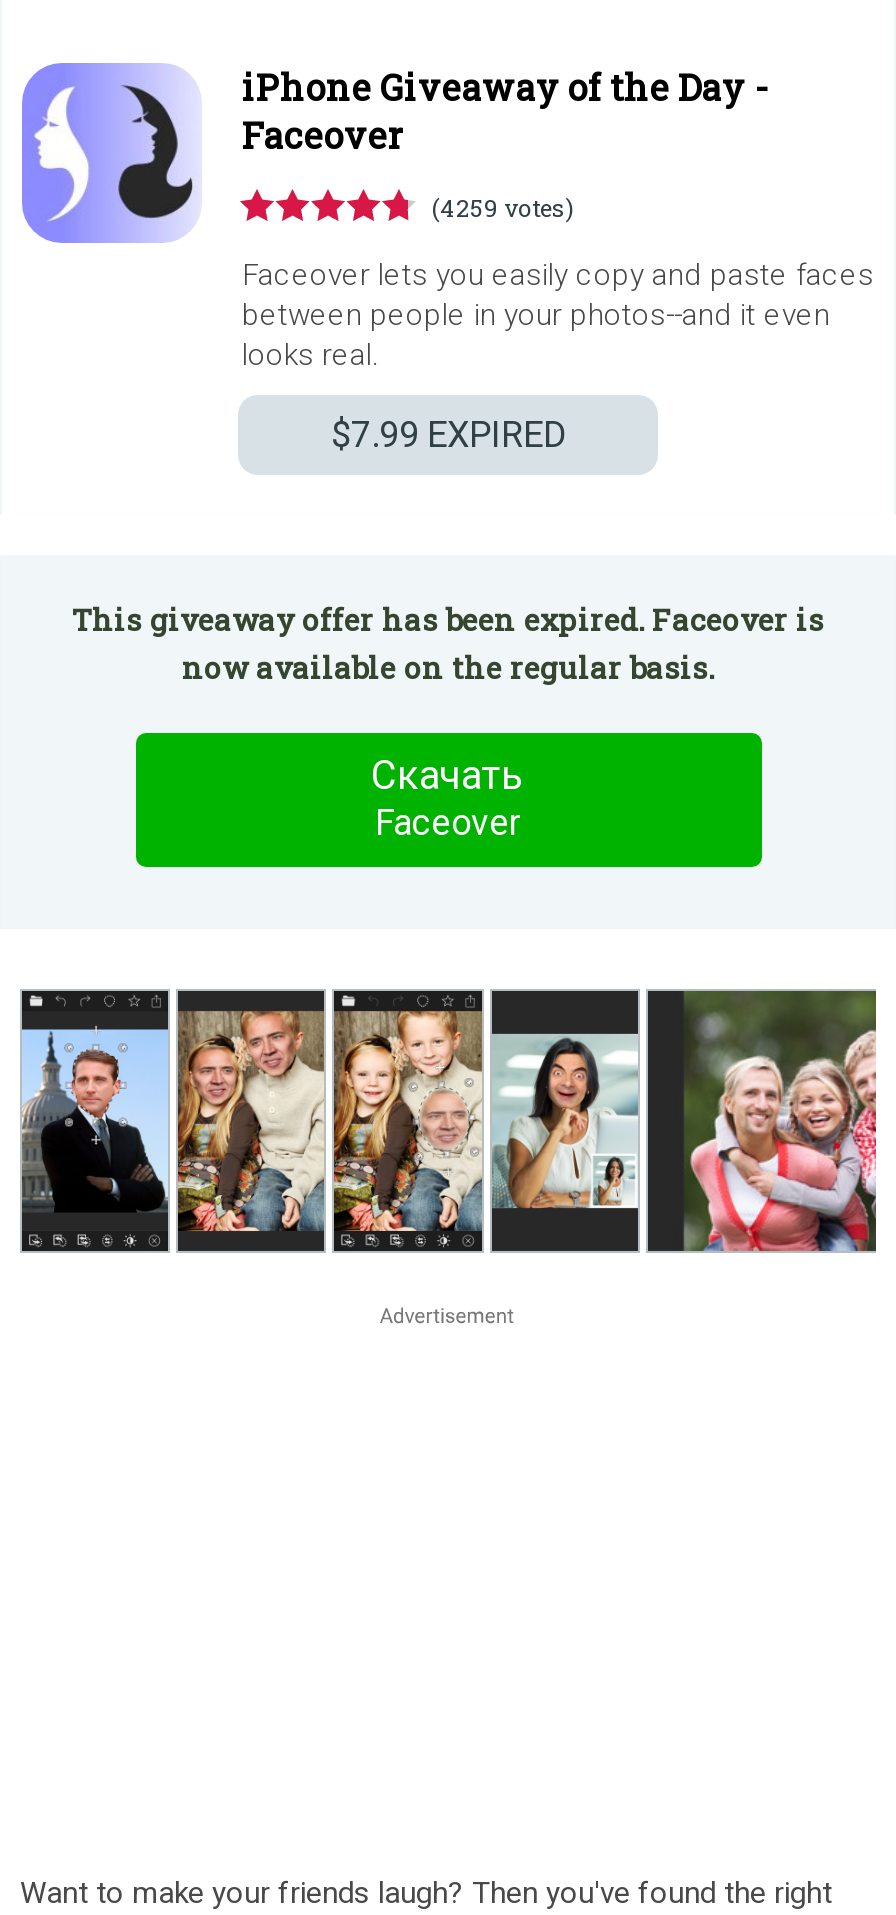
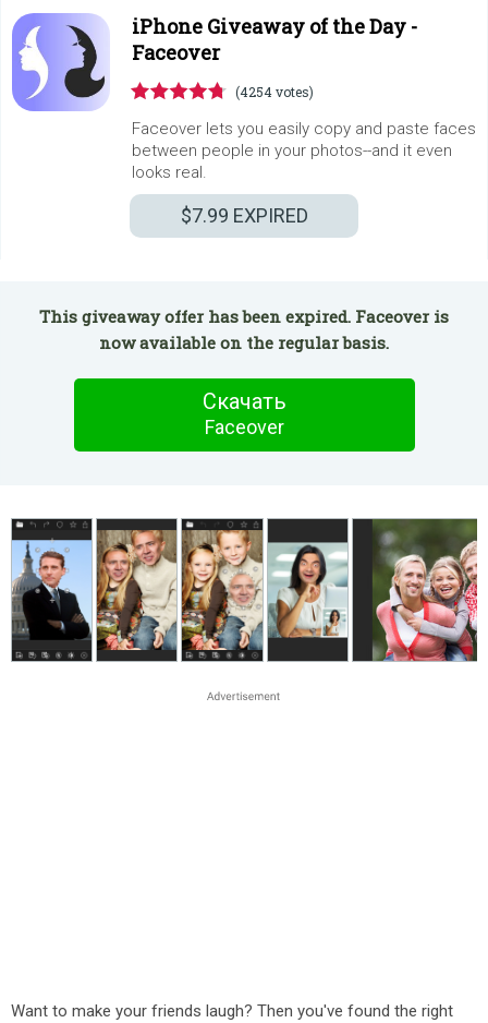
[432,191,574,223] (4259 votes) -> [235,83,314,100] (4254 votes)

